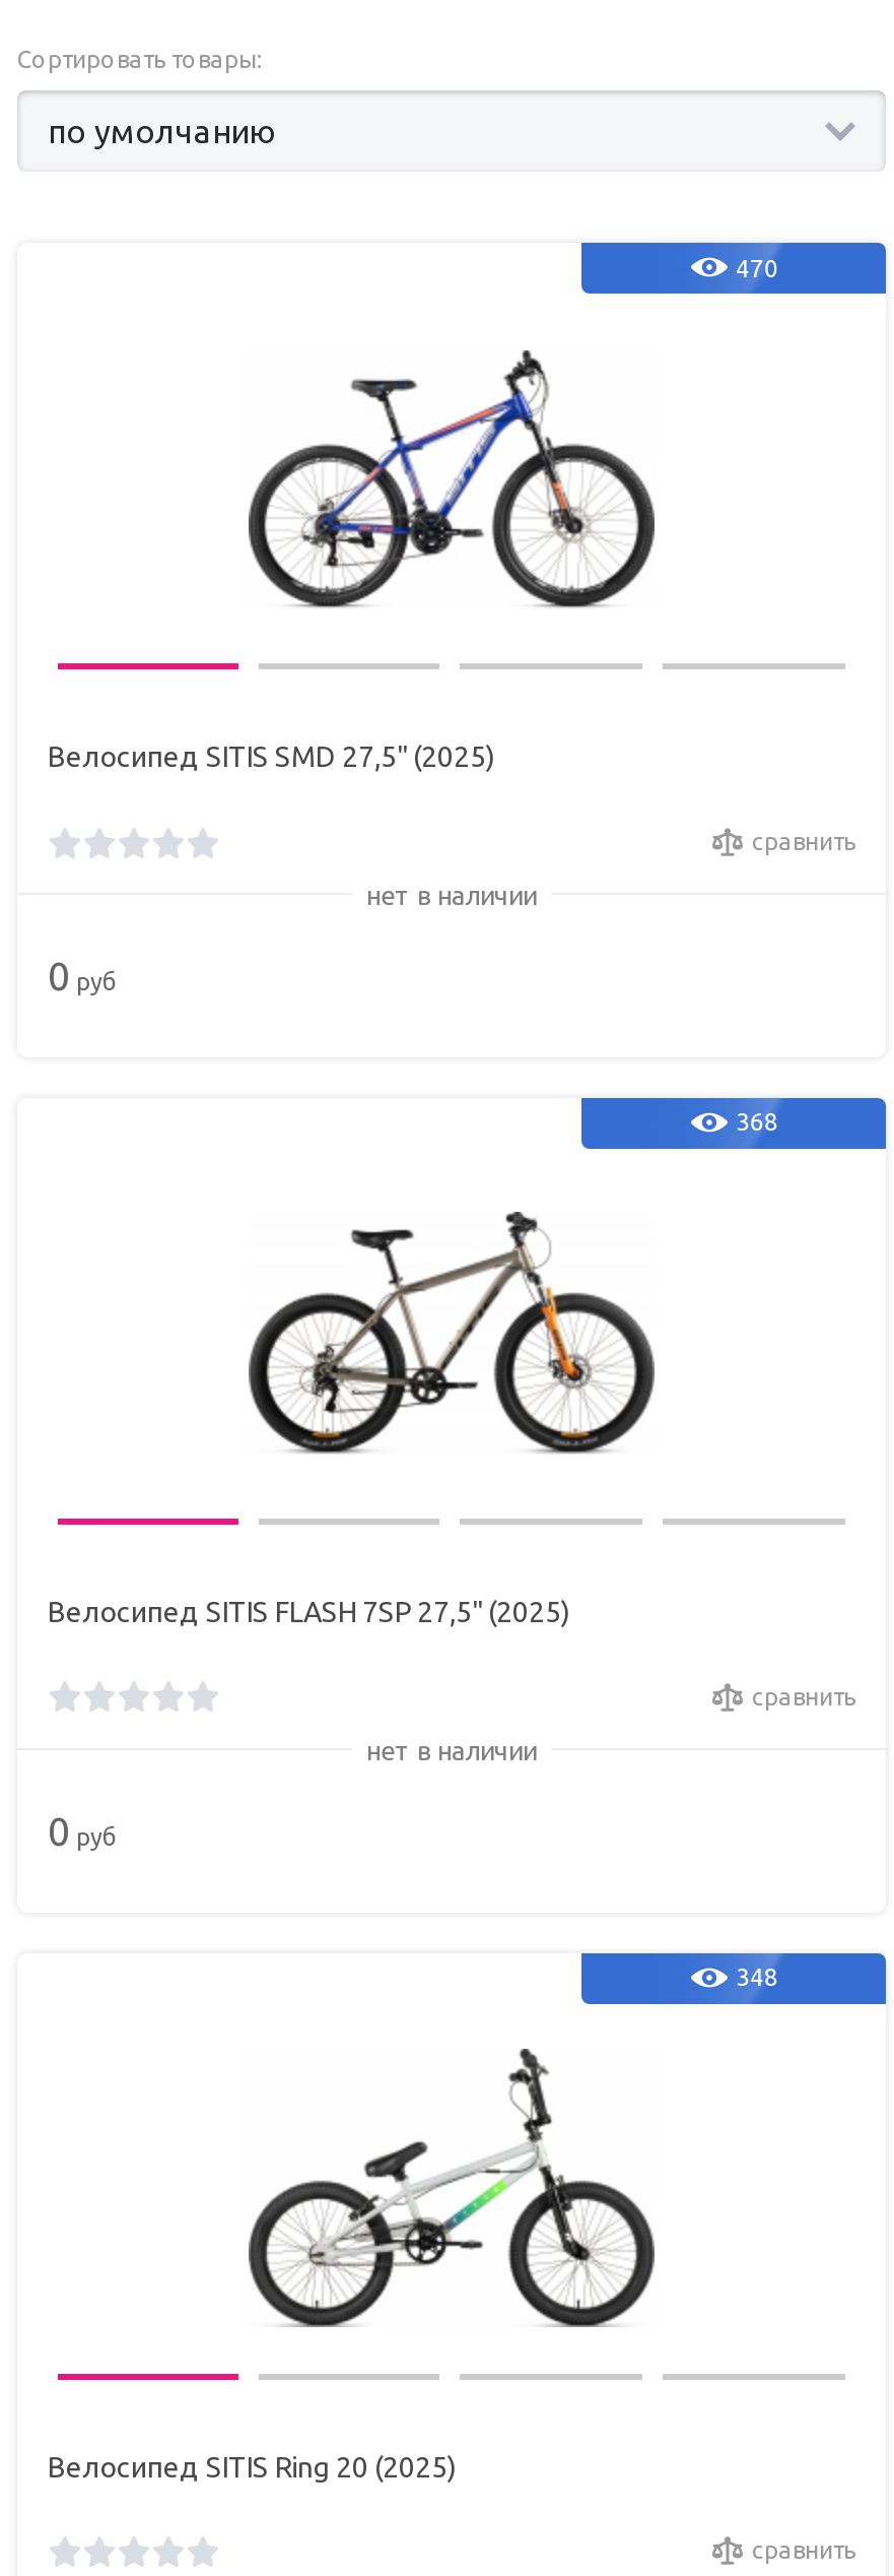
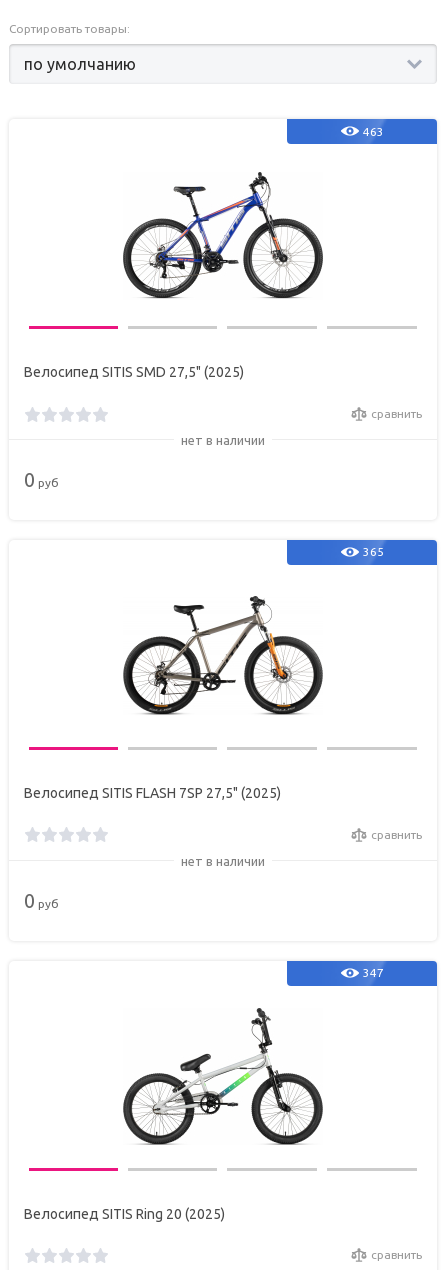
[730,255,779,281] 470 -> [360,125,384,138] 463
[730,1109,779,1135] 368 -> [360,545,384,558] 365
[730,1963,779,1990] 348 -> [360,966,384,979] 347

